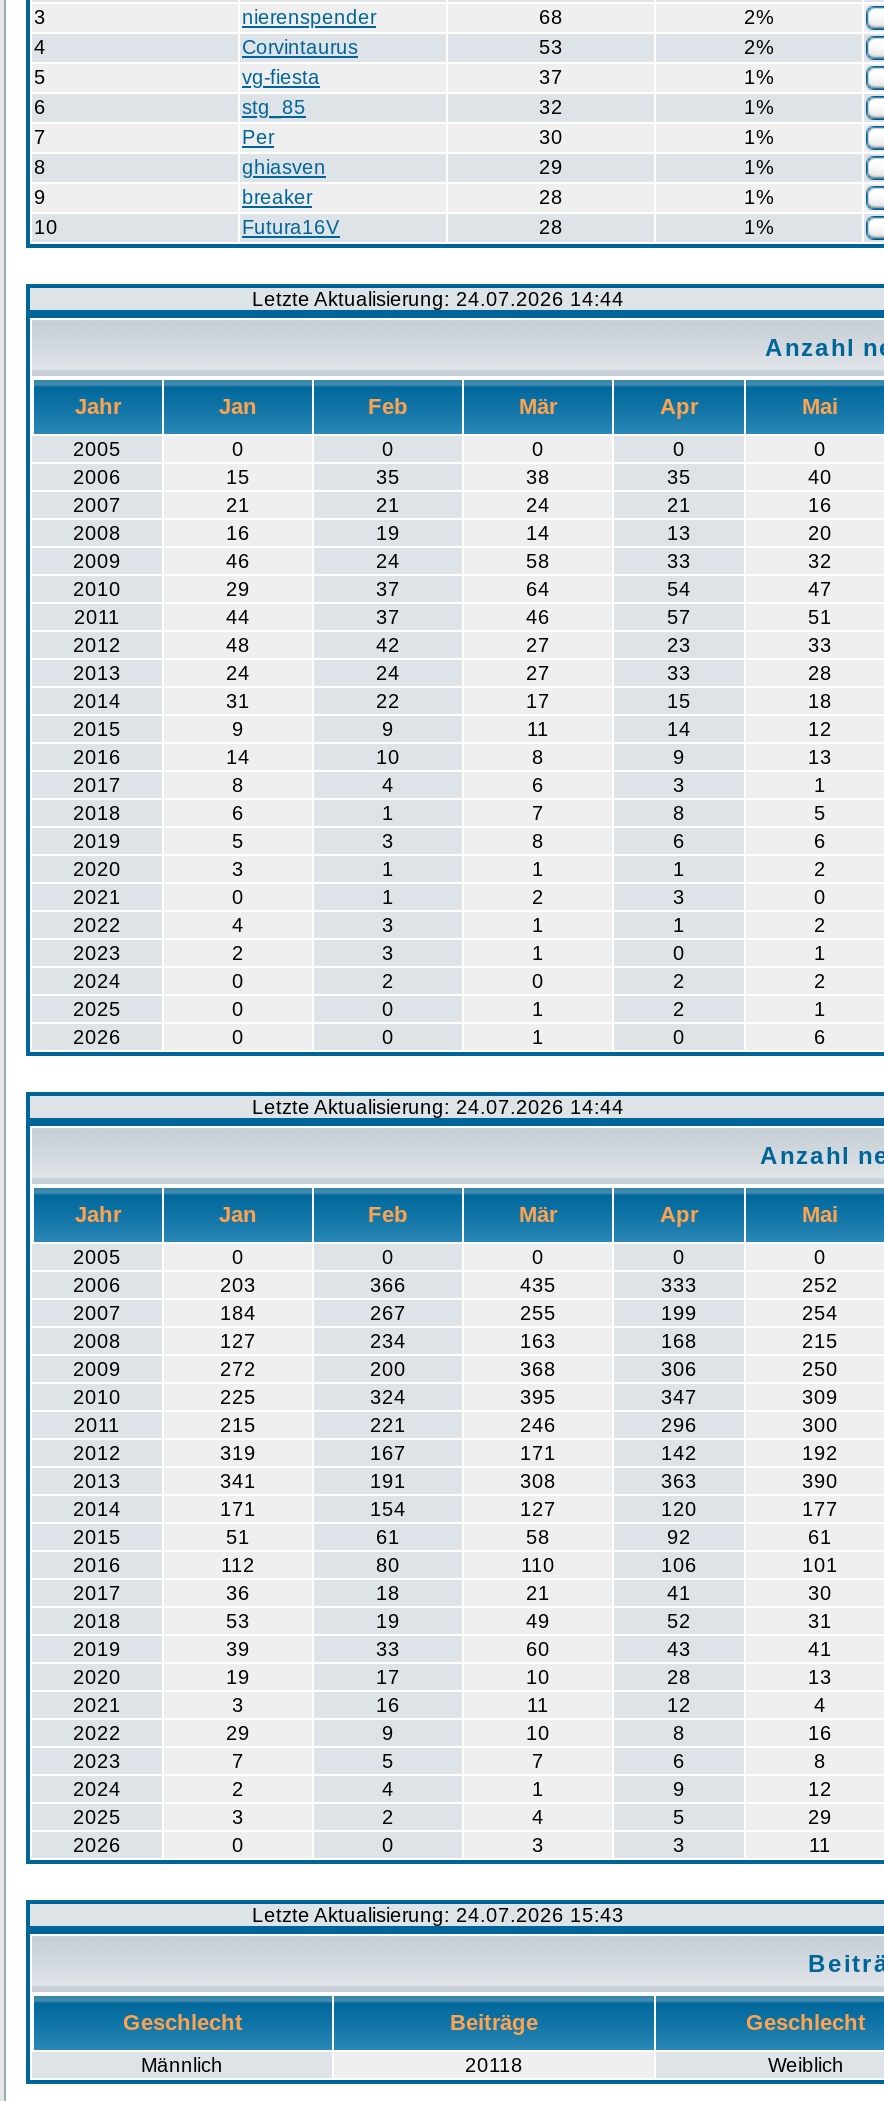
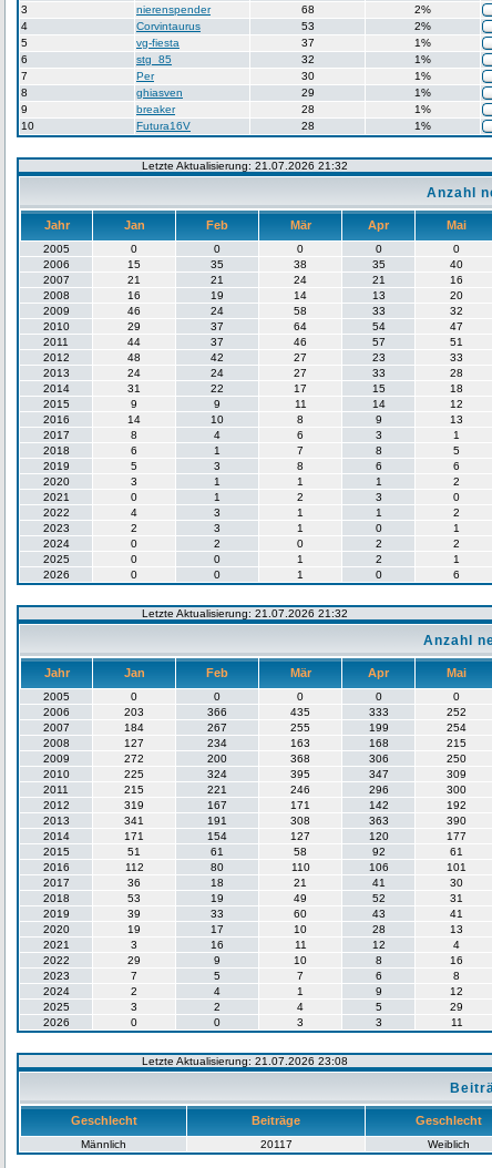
[252,288,624,310] Letzte Aktualisierung: 24.07.2026 14:44 -> [142,160,348,172] Letzte Aktualisierung: 21.07.2026 21:32
[252,1096,624,1118] Letzte Aktualisierung: 24.07.2026 14:44 -> [142,607,348,619] Letzte Aktualisierung: 21.07.2026 21:32
[252,1904,624,1926] Letzte Aktualisierung: 24.07.2026 15:43 -> [142,1055,348,1067] Letzte Aktualisierung: 21.07.2026 23:08
[465,2054,523,2076] 20118 -> [260,1138,292,1150] 20117

